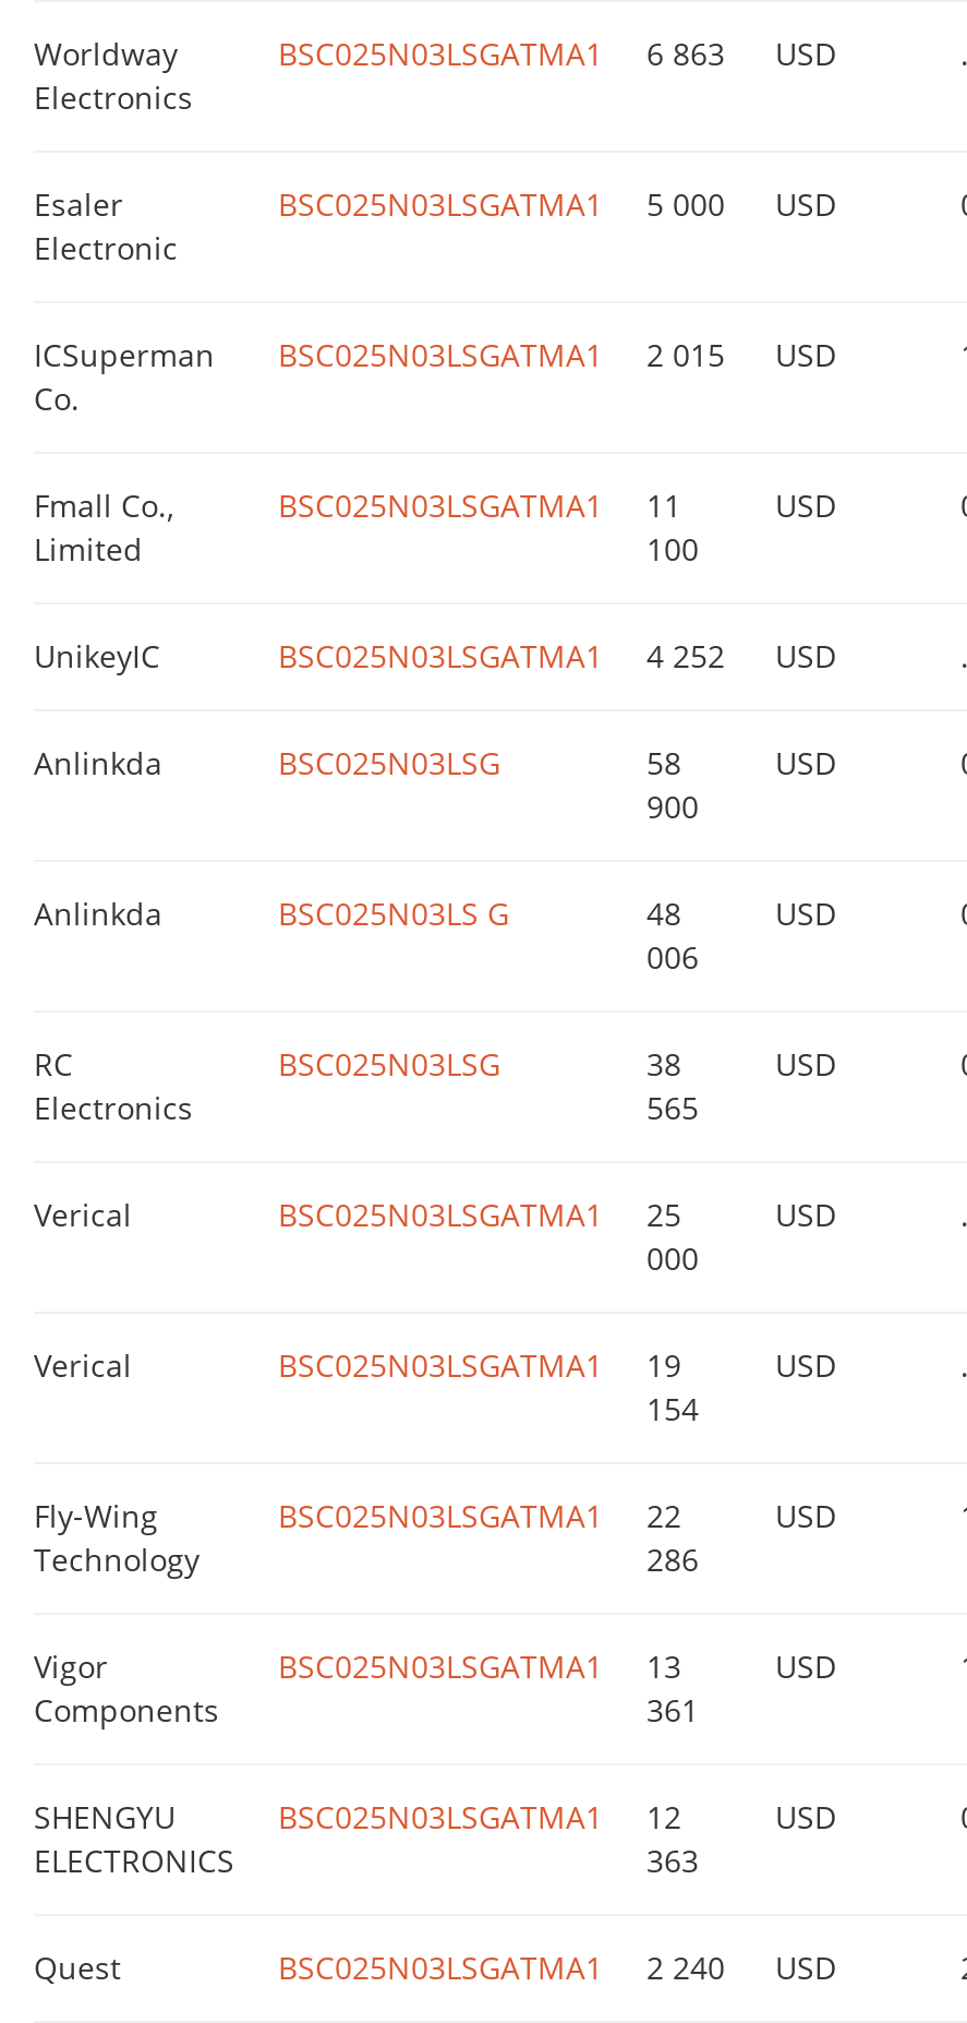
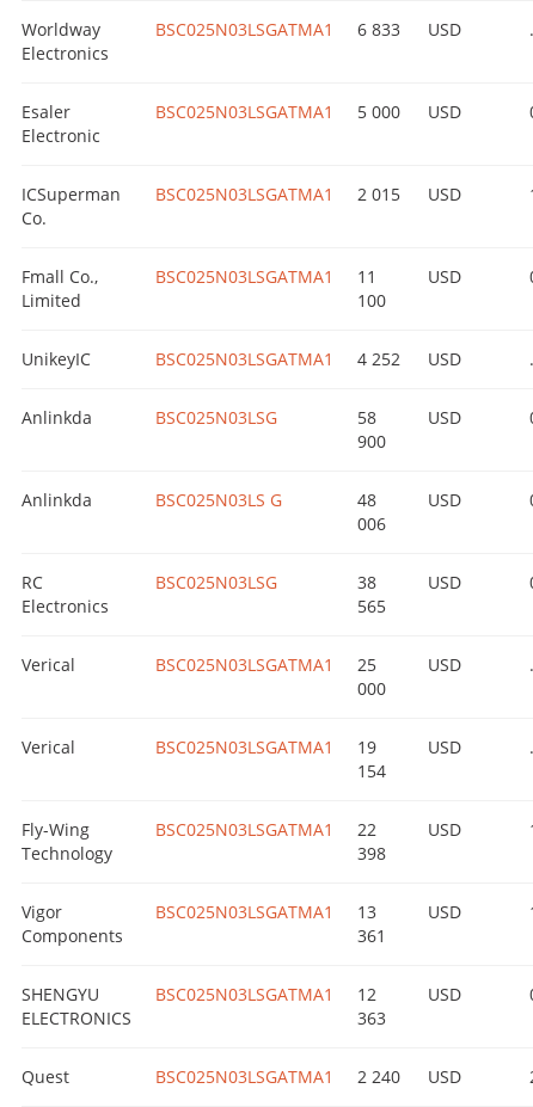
[278,33,836,74] BSC025N03LSGATMA1 6 863 USD -> [155,18,461,41] BSC025N03LSGATMA1 6 833 USD
[646,1539,699,1580] 286 -> [357,842,386,865] 398

